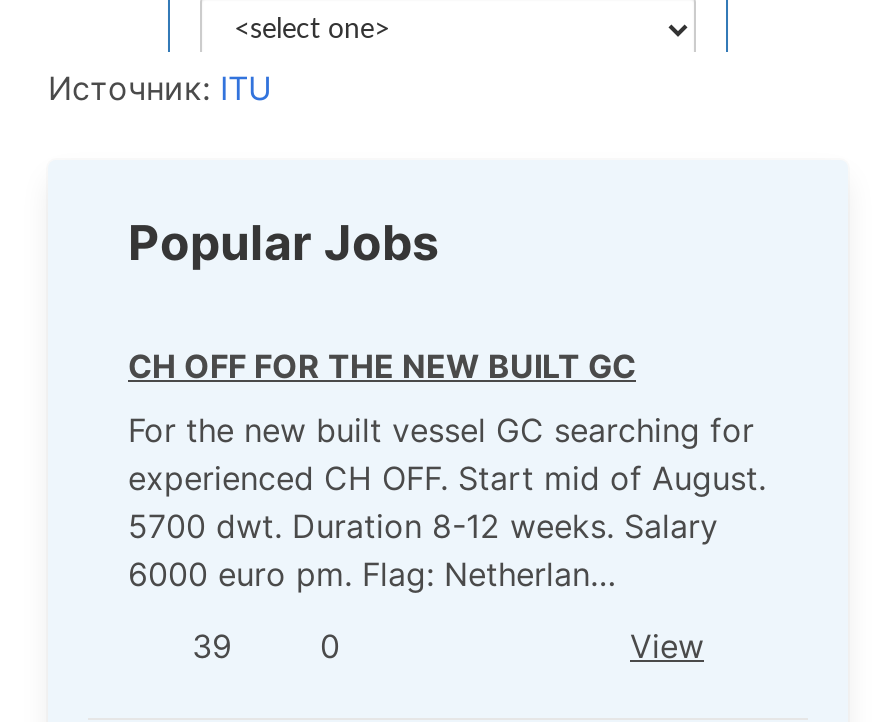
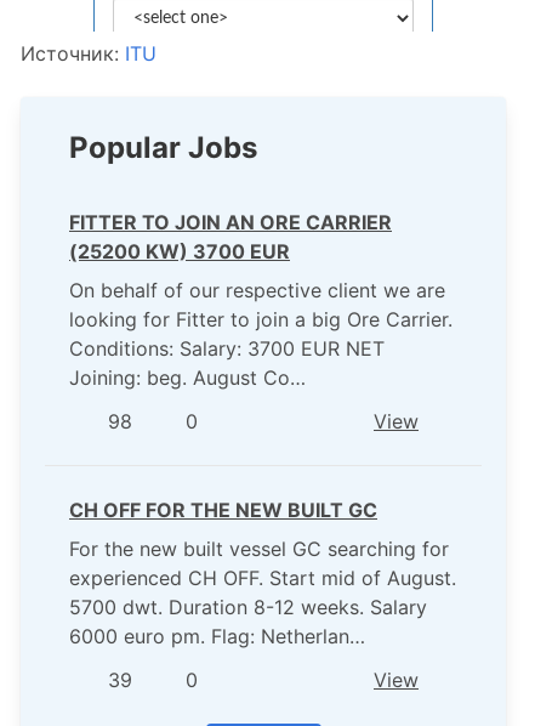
none -> [69,210,453,433] FITTER TO JOIN AN ORE CARRIER | (25200 KW) 3700 EUR | On behalf of our respective client we are | looking for Fitter to join a big Ore Carrier. | Conditions: Salary: 3700 EUR NET | Joining: beg. August Co… | 98 | 0 | View

